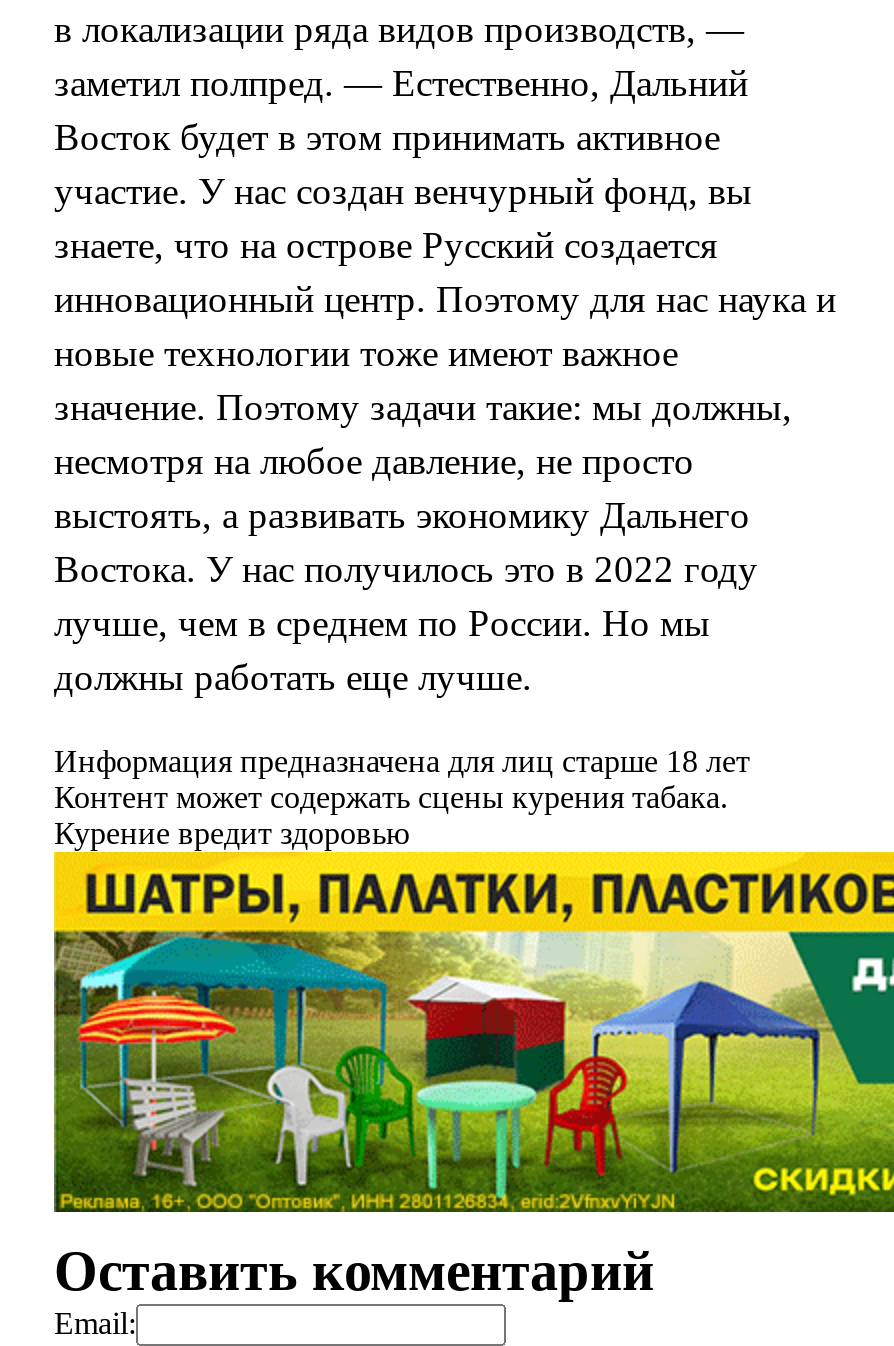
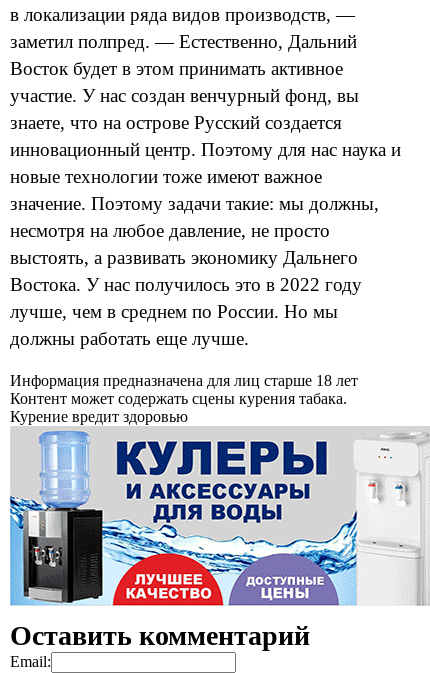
[52,850,888,1214] [image] -> [9,426,427,606] [image]

